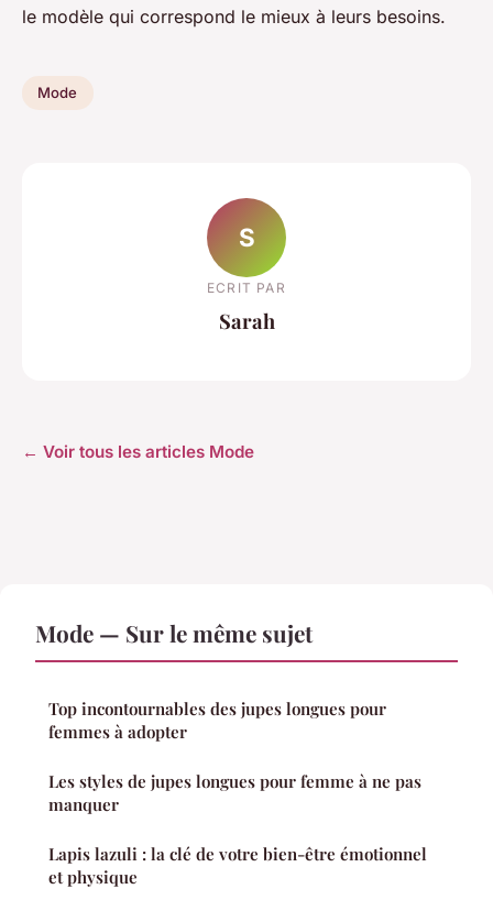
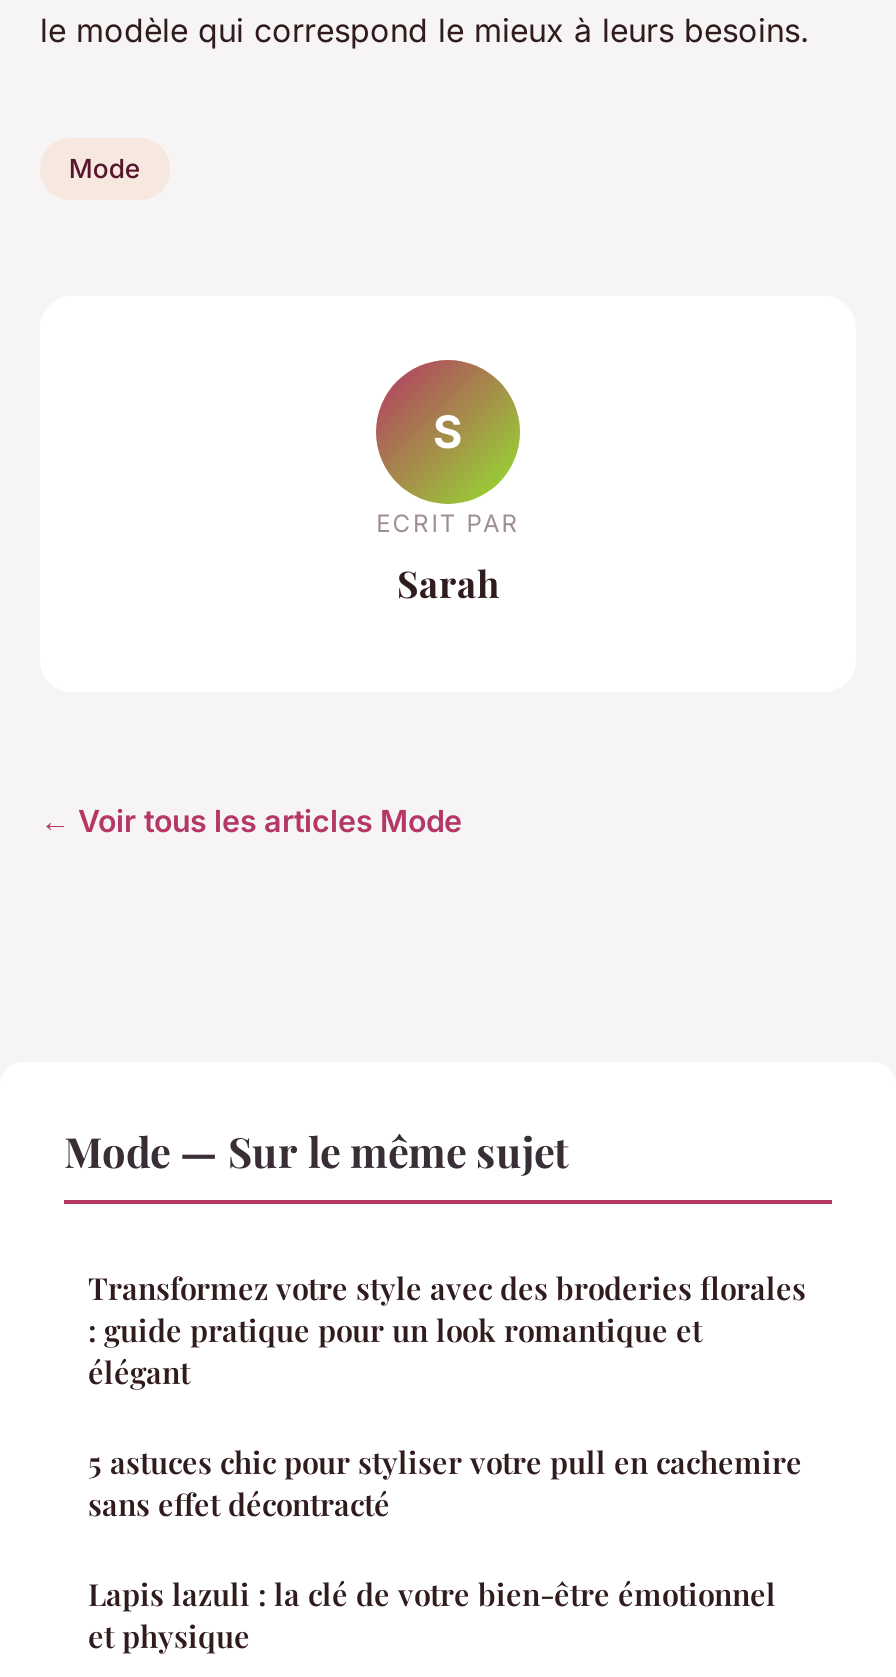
[48,697,386,742] Top incontournables des jupes longues pour | femmes à adopter -> [88,1267,806,1391] Transformez votre style avec des broderies florales | : guide pratique pour un look romantique et | élégant
[48,770,421,815] Les styles de jupes longues pour femme à ne pas | manquer -> [88,1441,802,1523] 5 astuces chic pour styliser votre pull en cachemire | sans effet décontracté

